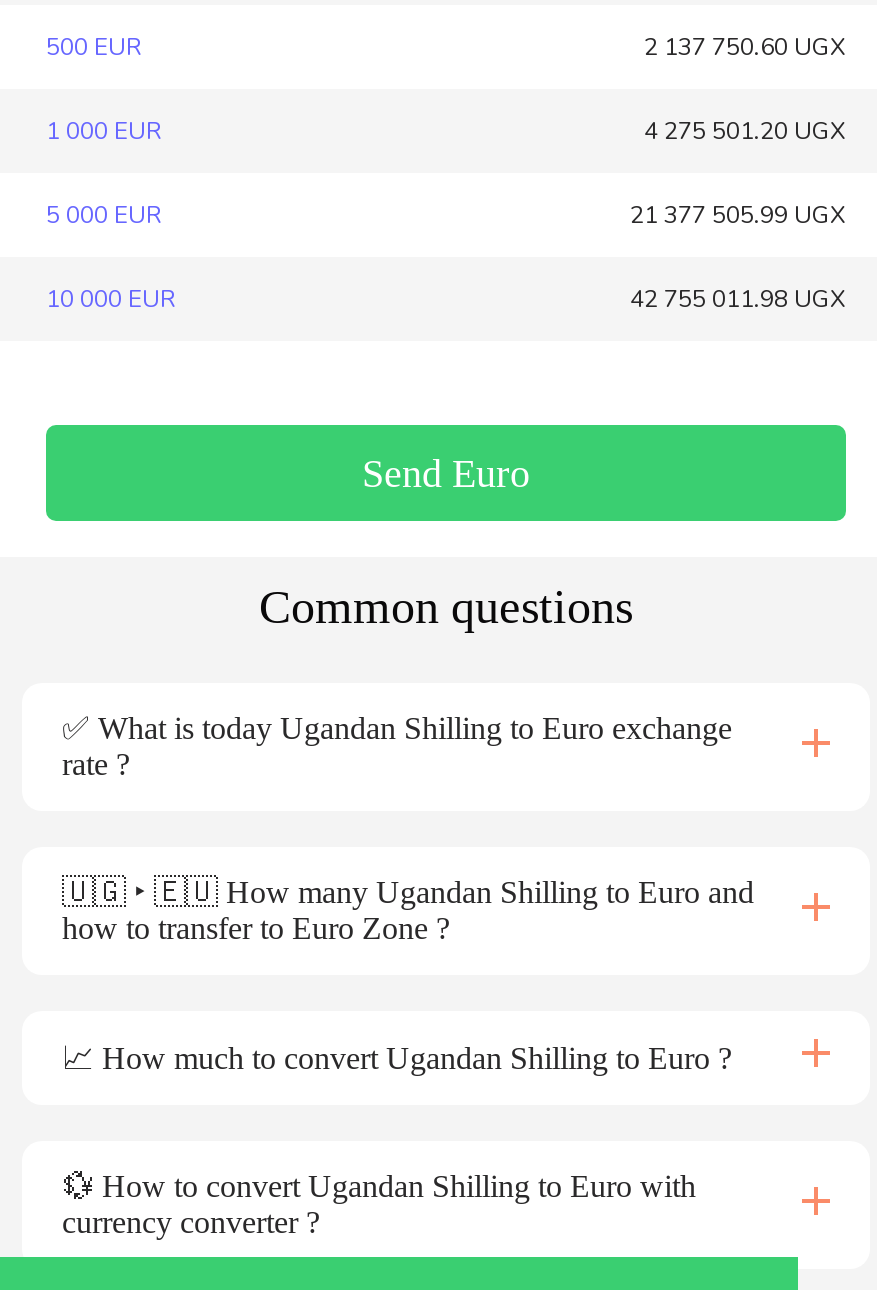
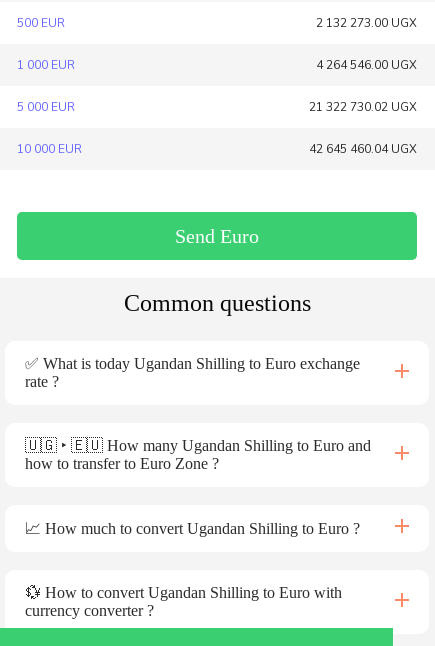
[644,31,846,63] 2 137 750.60 UGX -> [316,15,417,31] 2 132 273.00 UGX
[644,115,846,147] 4 275 501.20 UGX -> [316,57,417,73] 4 264 546.00 UGX
[630,199,846,231] 21 377 505.99 UGX -> [309,99,417,115] 21 322 730.02 UGX
[630,283,846,315] 42 755 011.98 UGX -> [309,141,417,157] 42 645 460.04 UGX

